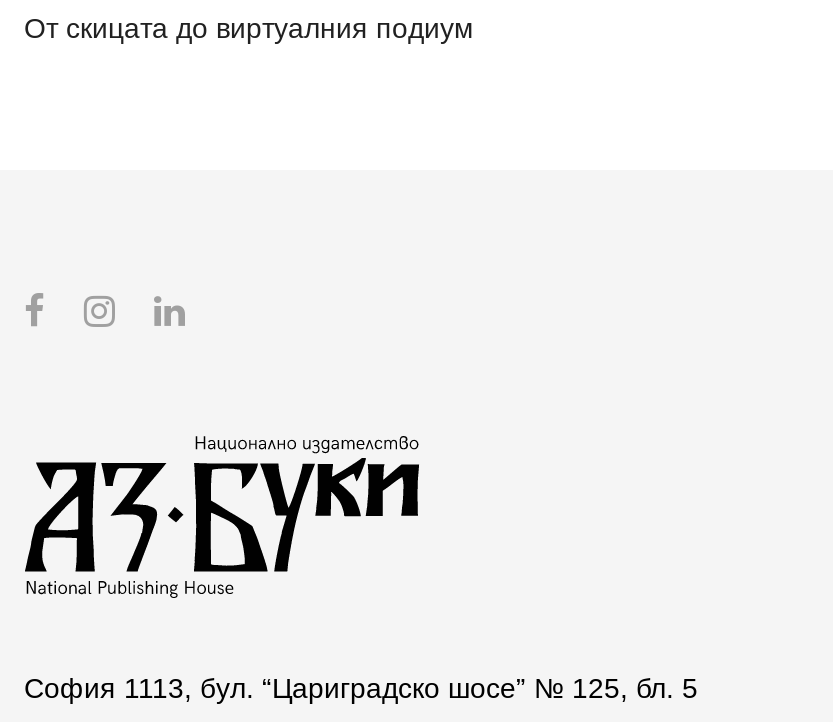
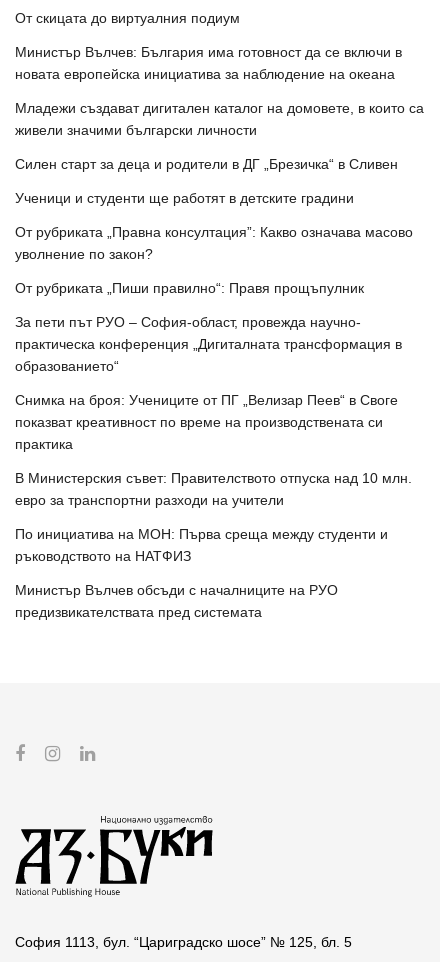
none -> [15,44,424,620] Министър Вълчев: България има готовност да се включи в | новата европейска инициатива за наблюдение на океана | Младежи създават дигитален каталог на домовете, в които са | живели значими български личности | Силен старт за деца и родители в ДГ „Брезичка“ в Сливен | Ученици и студенти ще работят в детските градини | От рубриката „Правна консултация”: Какво означава масово | уволнение по закон? | От рубриката „Пиши правилно“: Правя прощъпулник | За пети път РУО – София-област, провежда научно- | практическа конференция „Дигиталната трансформация в | образованието“ | Снимка на броя: Учениците от ПГ „Велизар Пеев“ в Своге | показват креативност по време на производствената си | практика | В Министерския съвет: Правителството отпуска над 10 млн. | евро за транспортни разходи на учители | По инициатива на МОН: Първа среща между студенти и | ръководството на НАТФИЗ | Министър Вълчев обсъди с началниците на РУО | предизвикателствата пред системата

